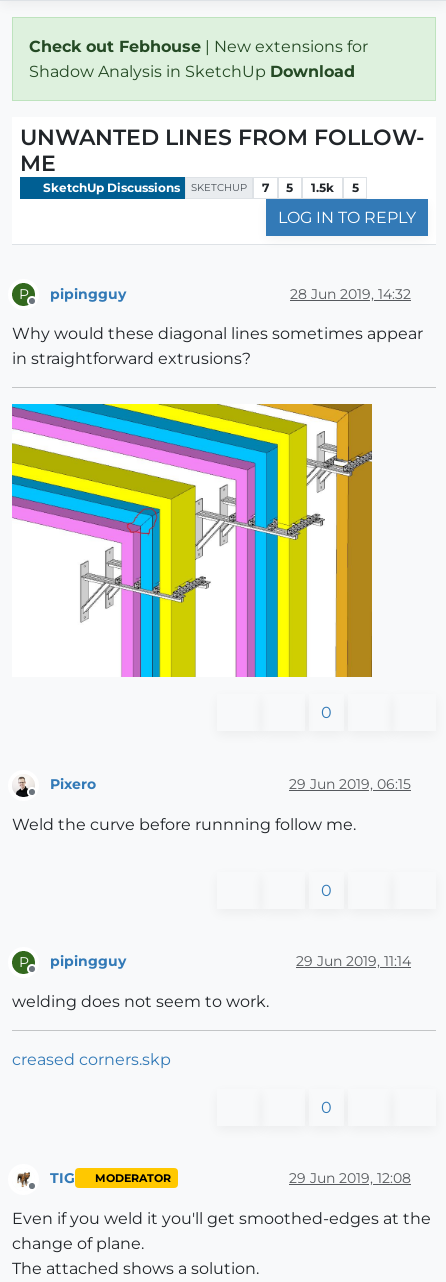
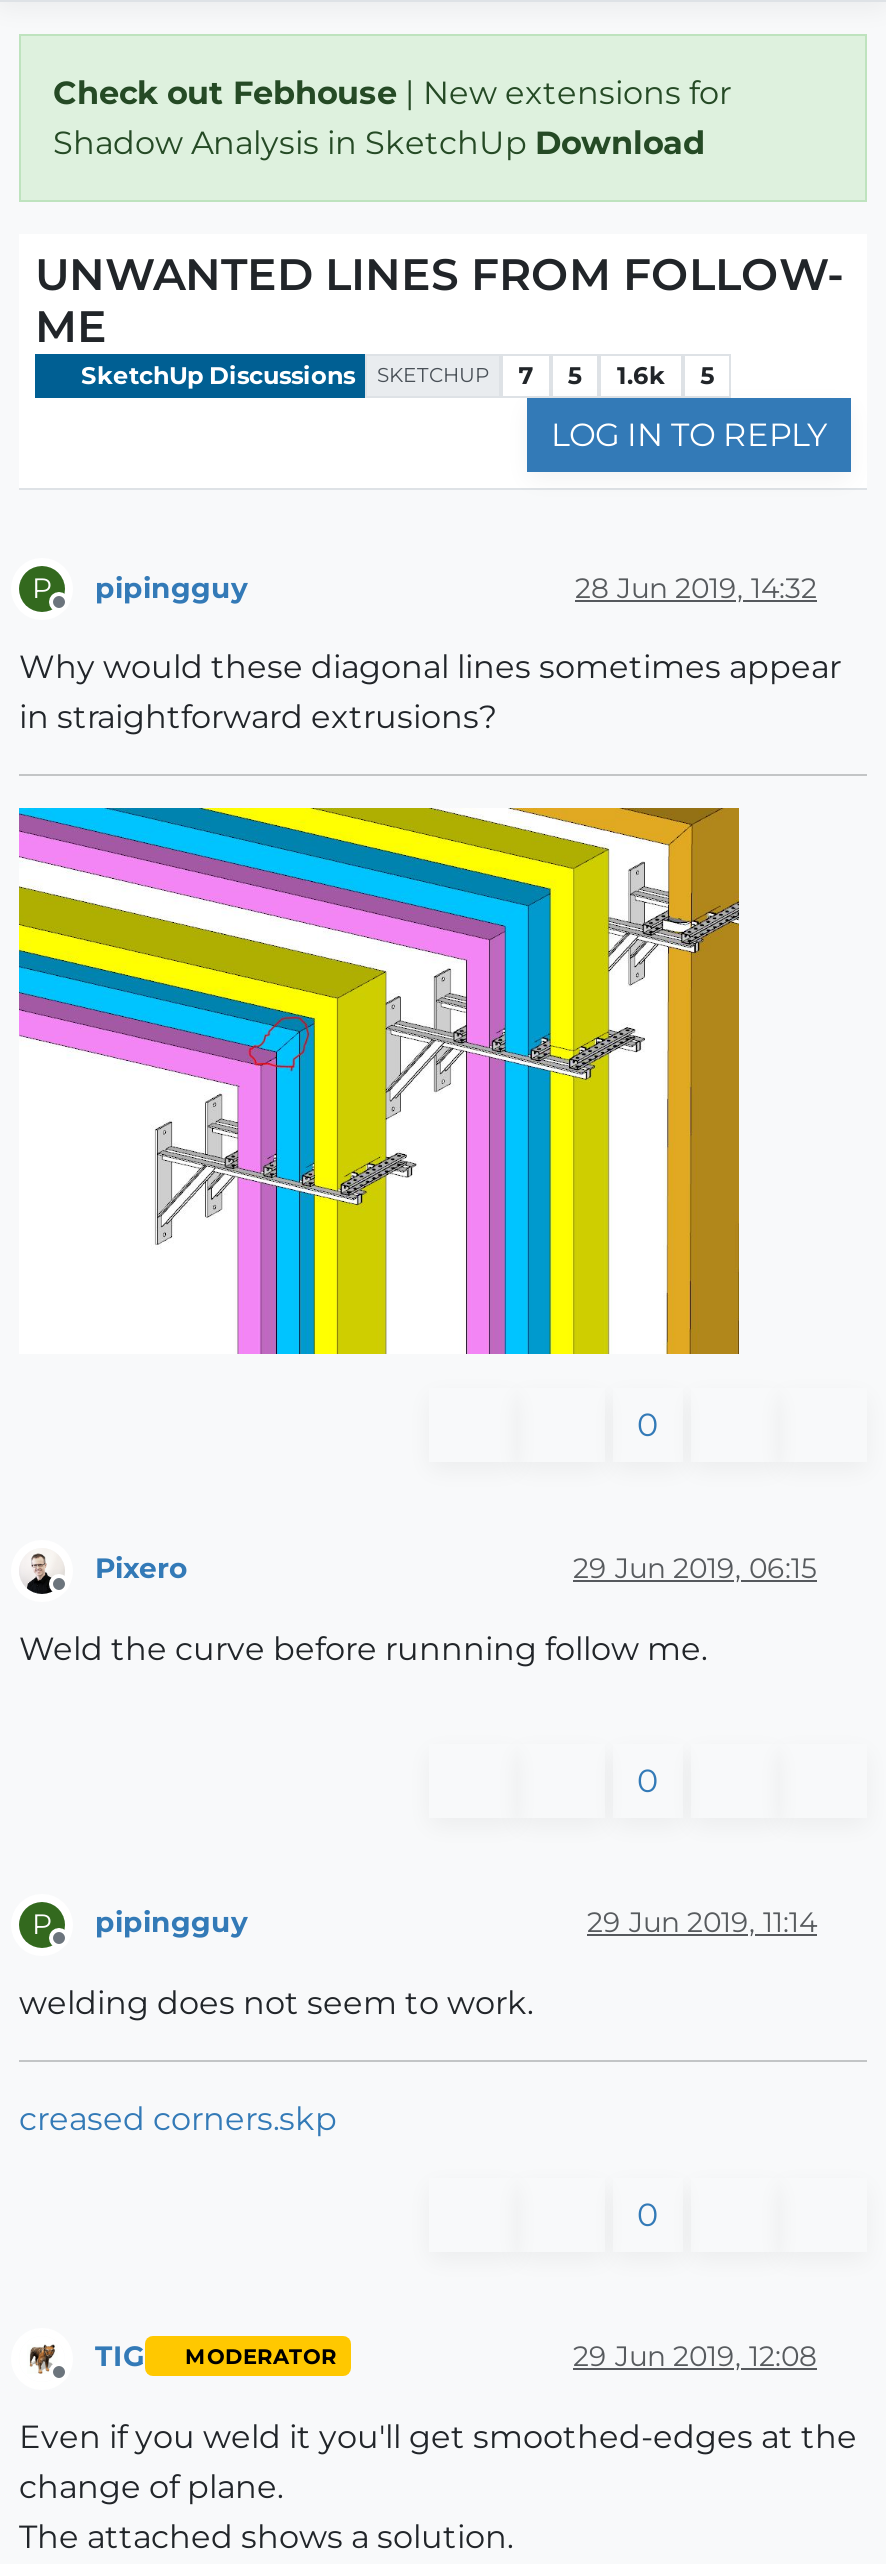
[40,180,359,195] SketchUp Discussions SKETCHUP 7 5 1.5k 5 -> [75,360,714,390] SketchUp Discussions SKETCHUP 7 5 1.6k 5

